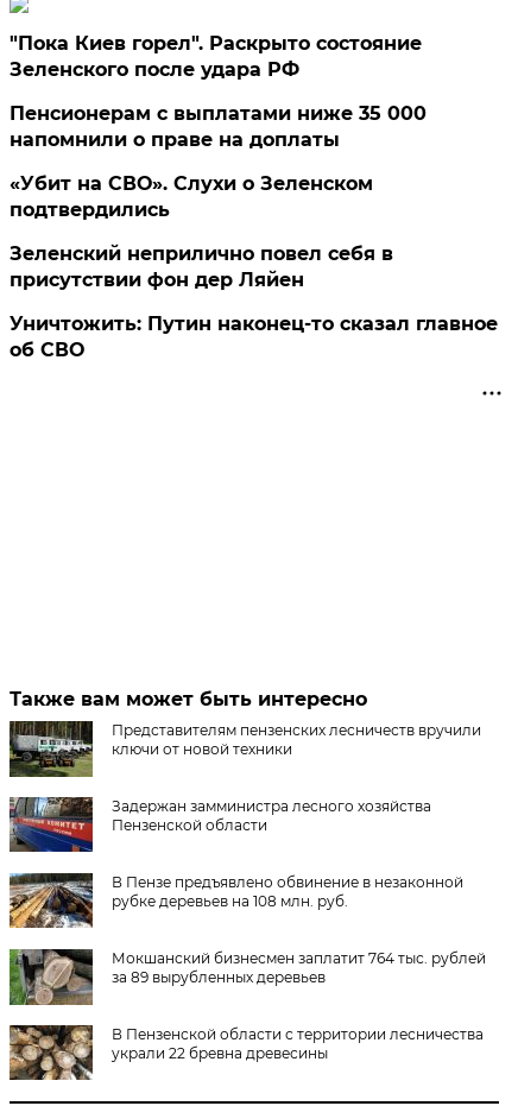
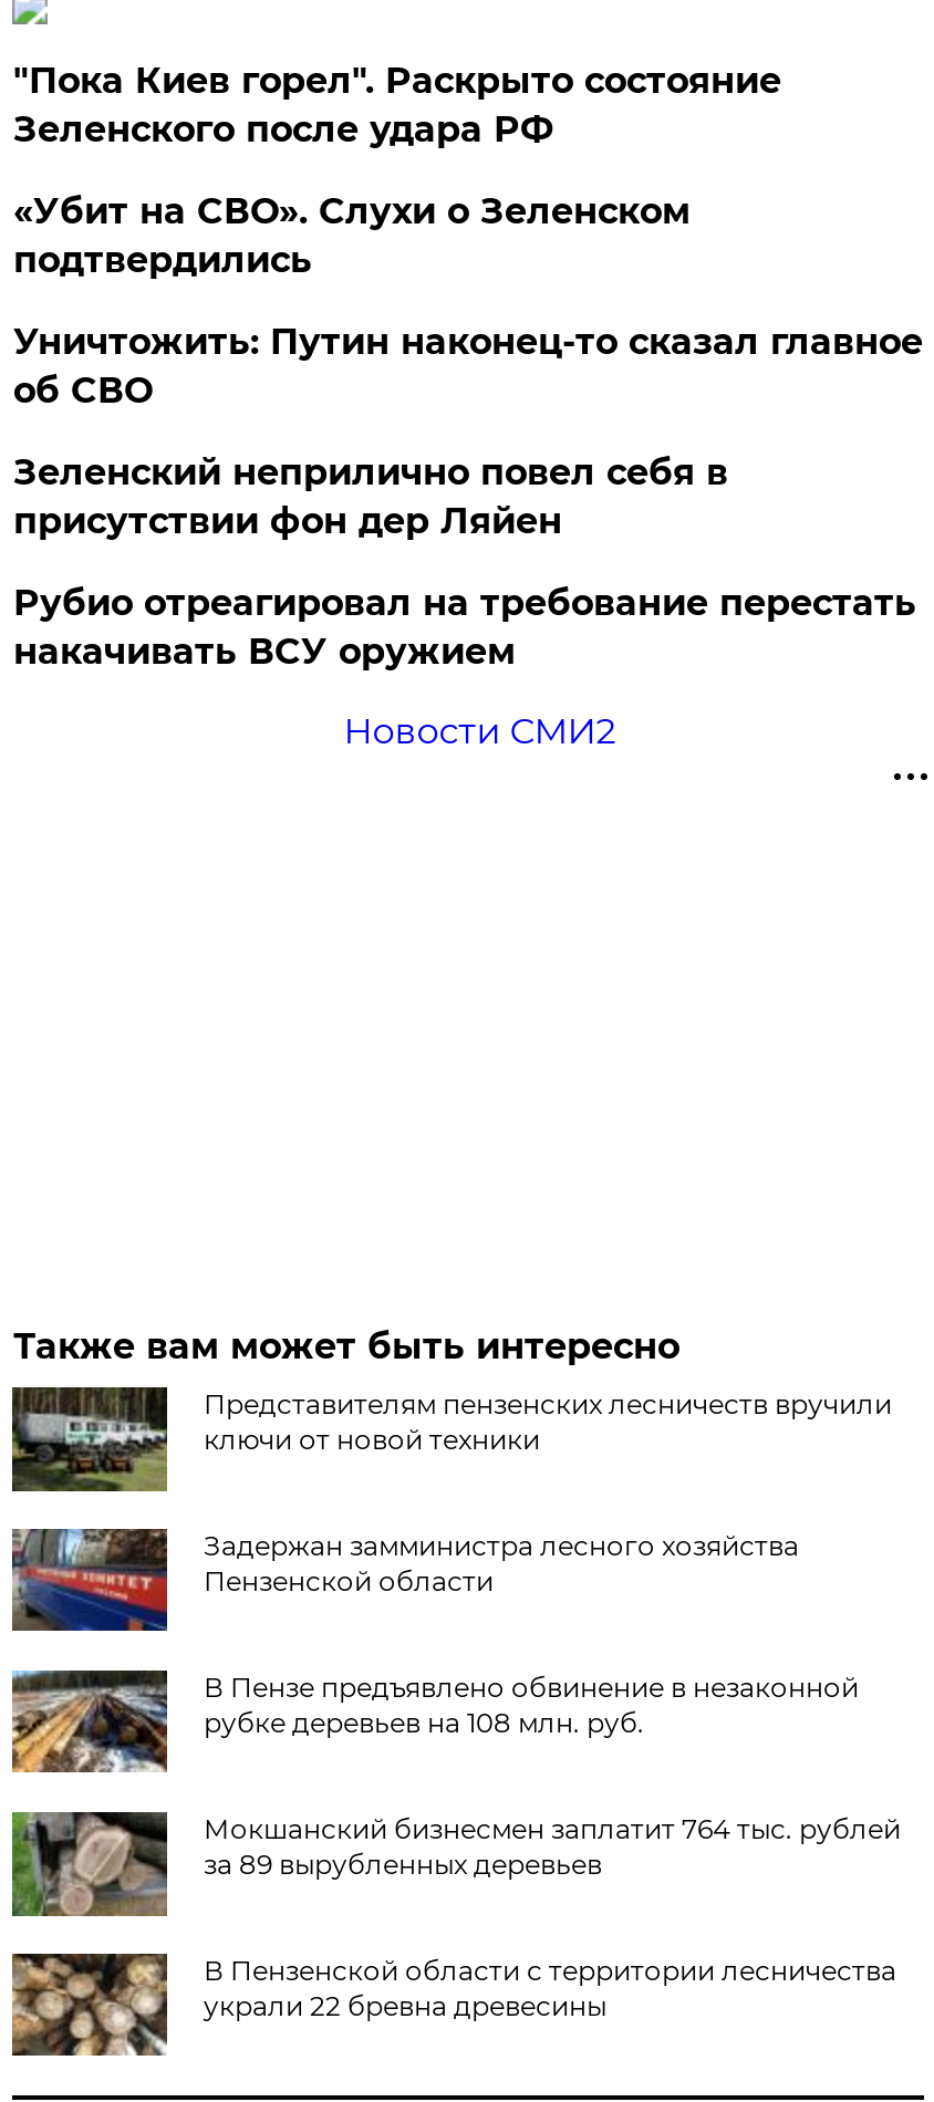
[10,102,427,151] Пенсионерам с выплатами ниже 35 000 | напомнили о праве на доплаты -> none
moved [10,172,374,221] -> [13,190,690,281]: «Убит на СВО». Слухи о Зеленском | подтвердились
none -> [13,582,916,752] Рубио отреагировал на требование перестать | накачивать ВСУ оружием | Новости СМИ2
moved [10,312,498,361] -> [13,321,923,412]: Уничтожить: Путин наконец-то сказал главное | об СВО

